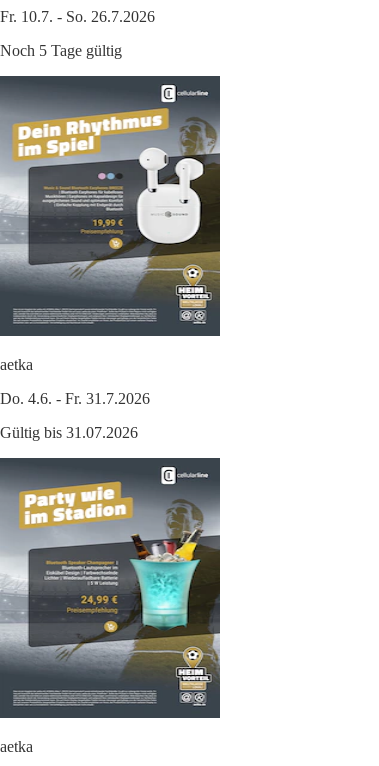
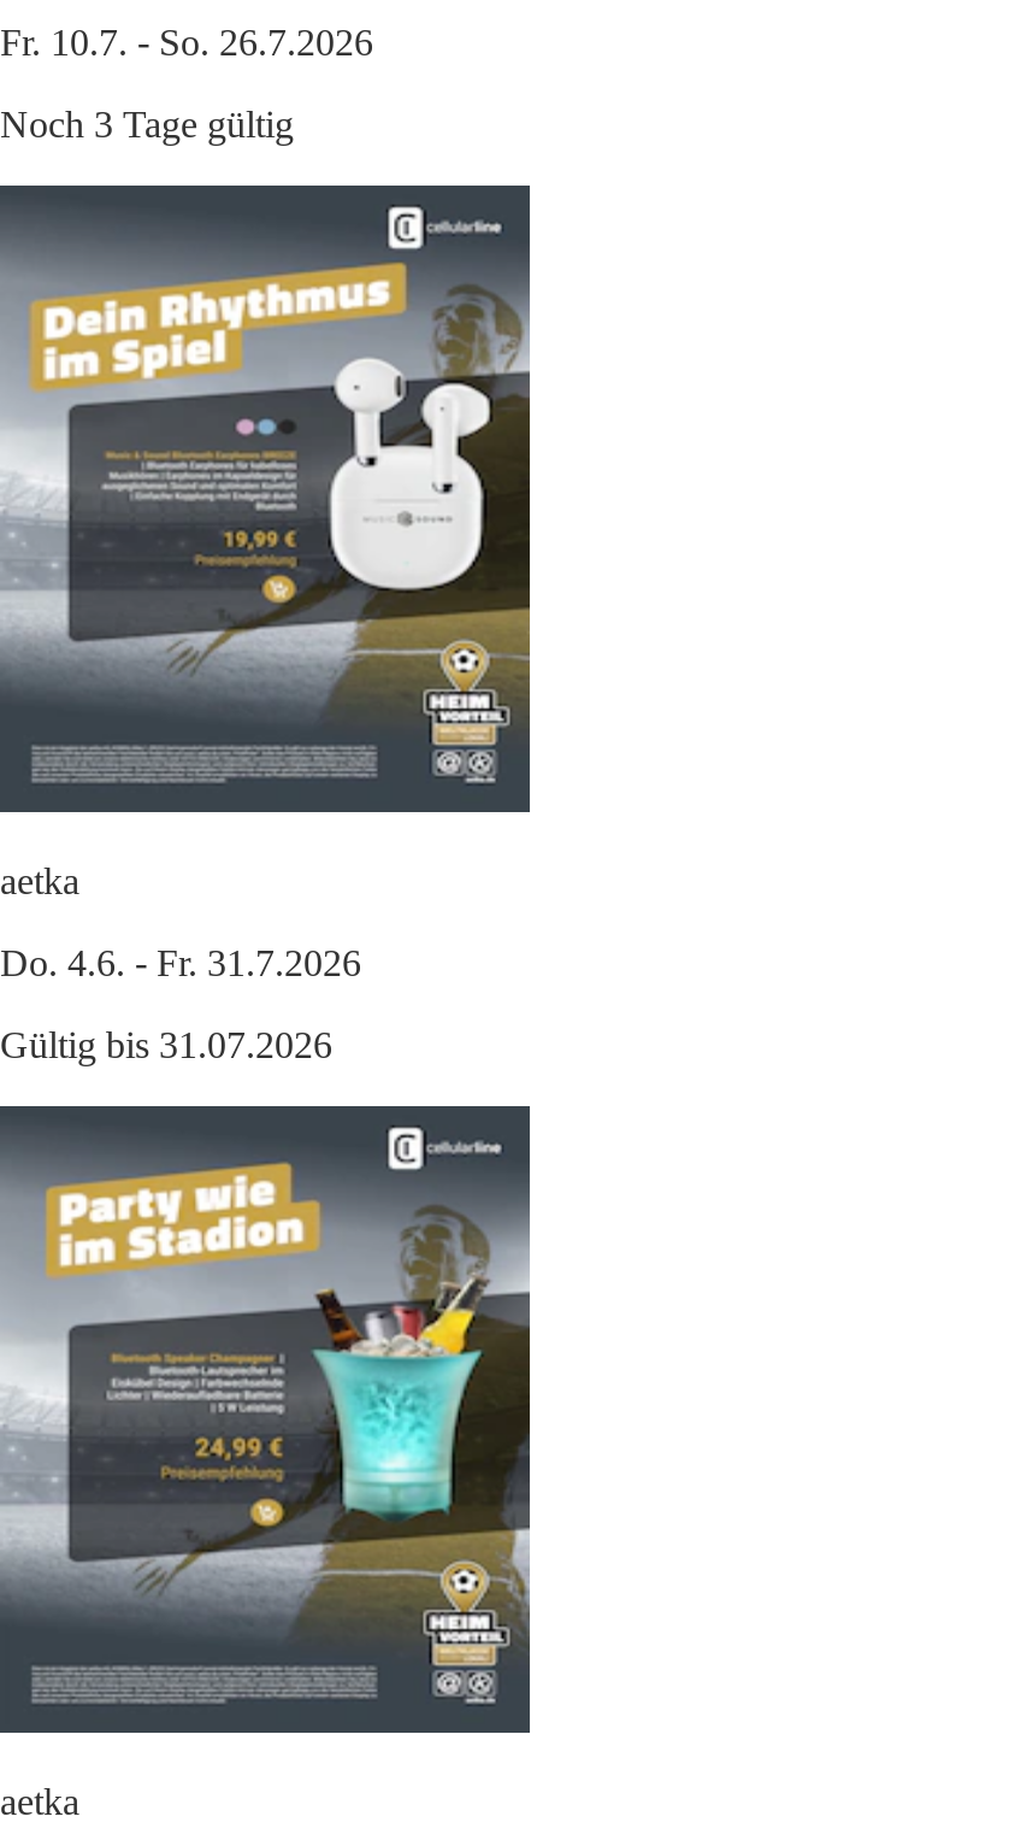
[0,42,122,59] Noch 5 Tage gültig -> [0,104,294,145] Noch 3 Tage gültig

